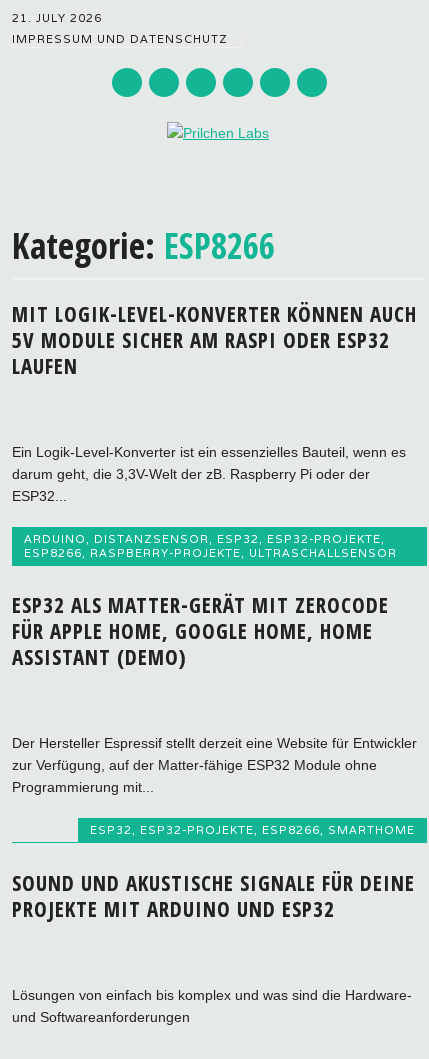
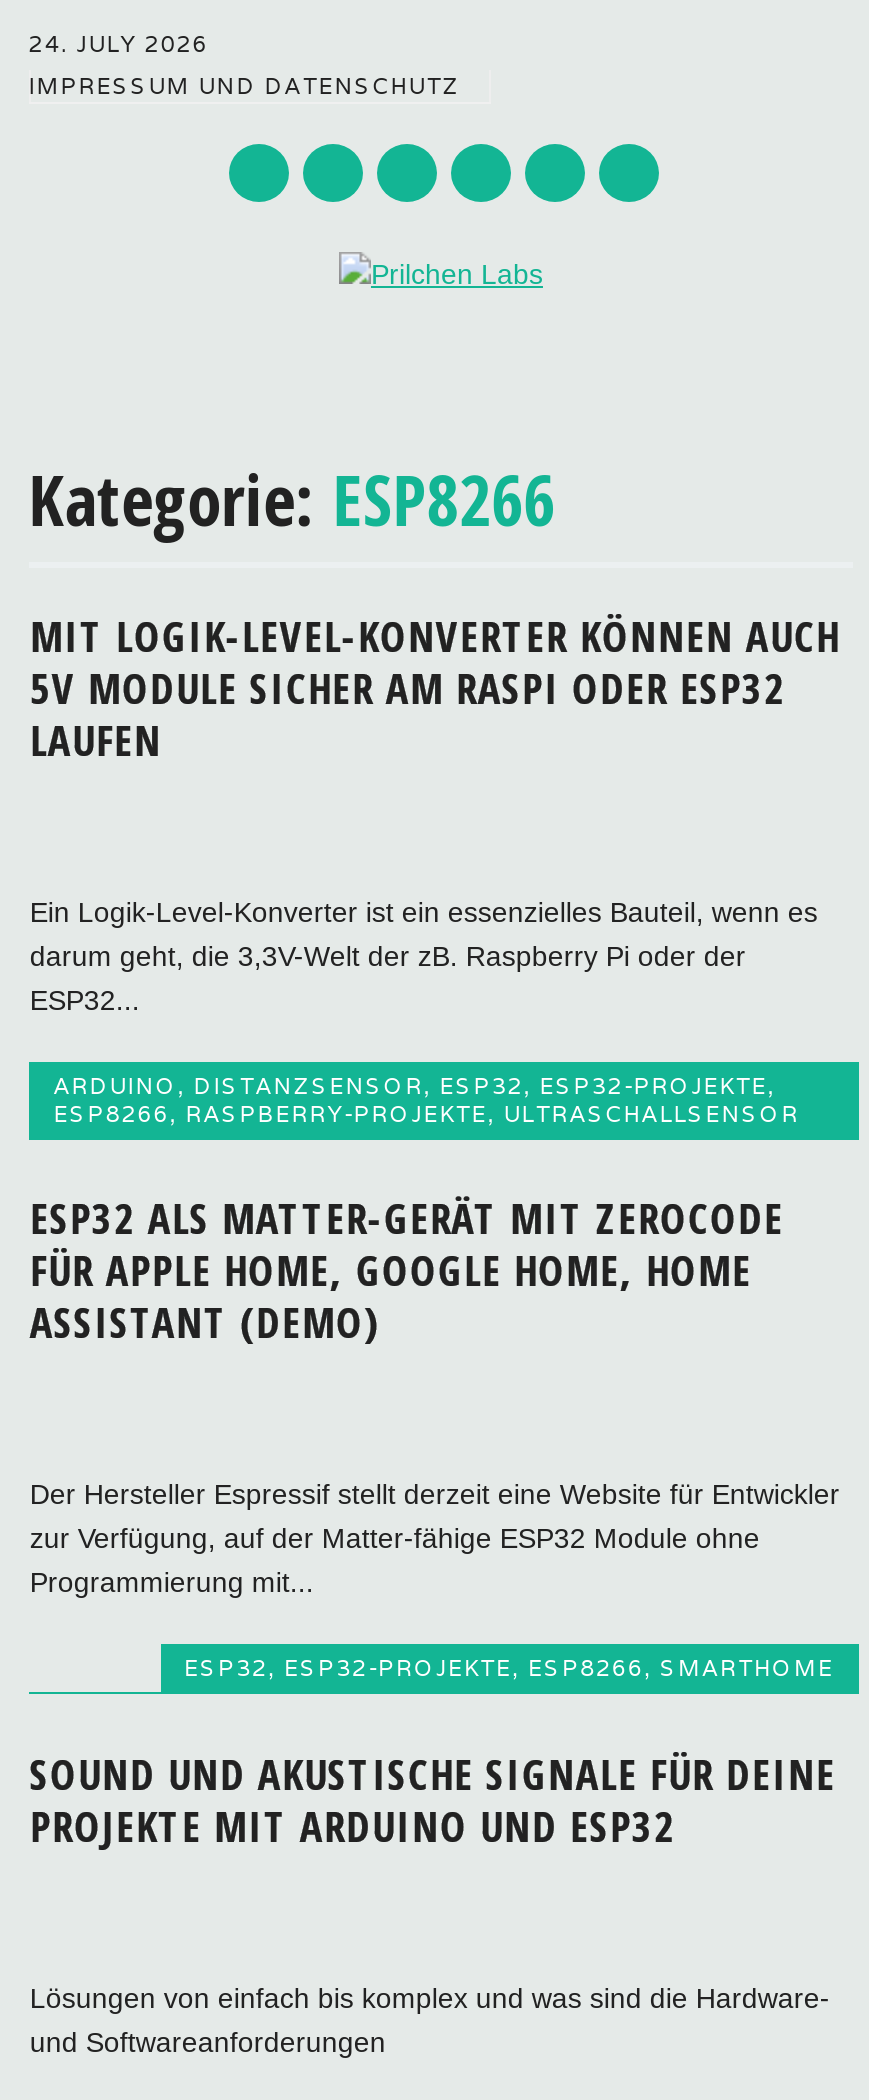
[12,11,102,25] 21. JULY 2026 -> [29,30,209,58] 24. JULY 2026

